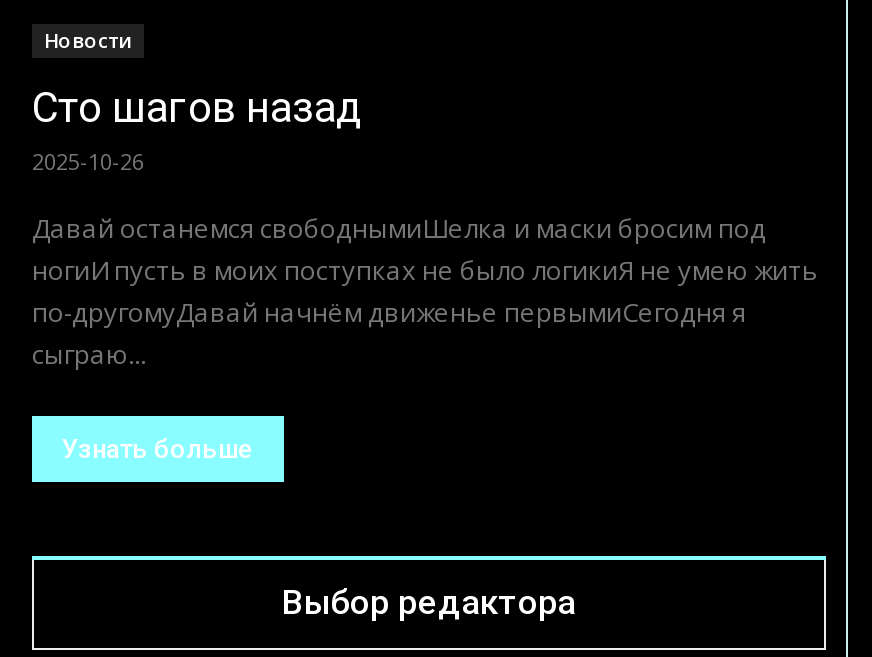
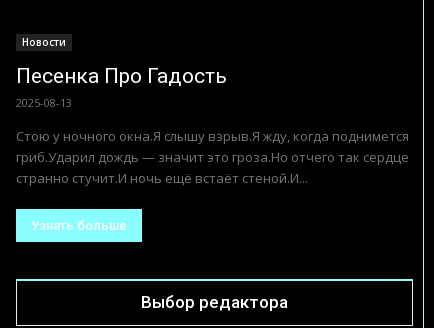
[32,83,364,175] Сто шагов назад | 2025-10-26 -> [16,63,227,109] Песенка Про Гадость | 2025-08-13
[32,209,818,371] Давай останемся свободнымиШелка и маски бросим под | ногиИ пусть в моих поступках не было логикиЯ не умею жить | по-другомуДавай начнём движенье первымиСегодня я | сыграю... -> [16,126,409,186] Стою у ночного окна.Я слышу взрыв.Я жду, когда поднимется | гриб.Ударил дождь — значит это гроза.Но отчего так сердце | странно стучит.И ночь ещё встаёт стеной.И...

